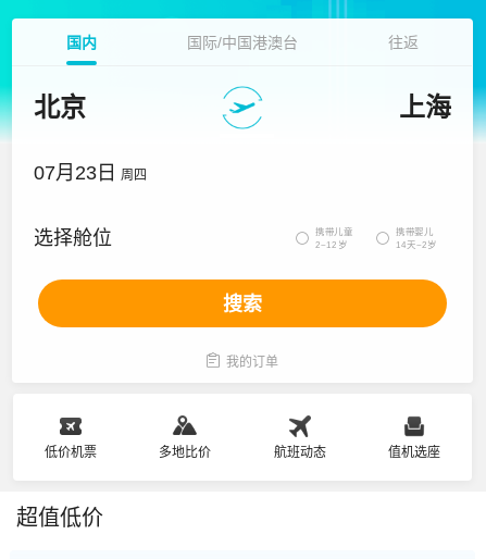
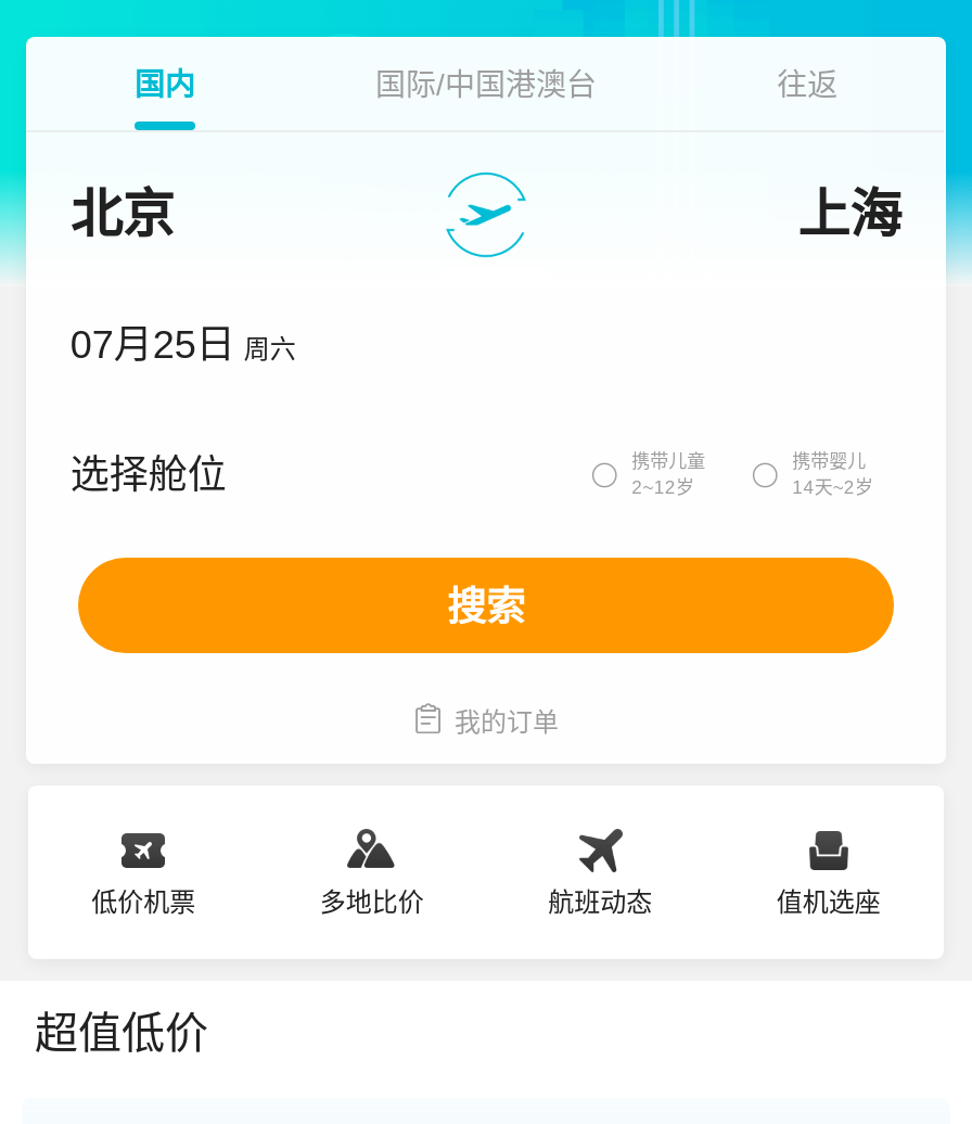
[34,162,147,184] 07月23日 周四 -> [70,323,296,367] 07月25日 周六

